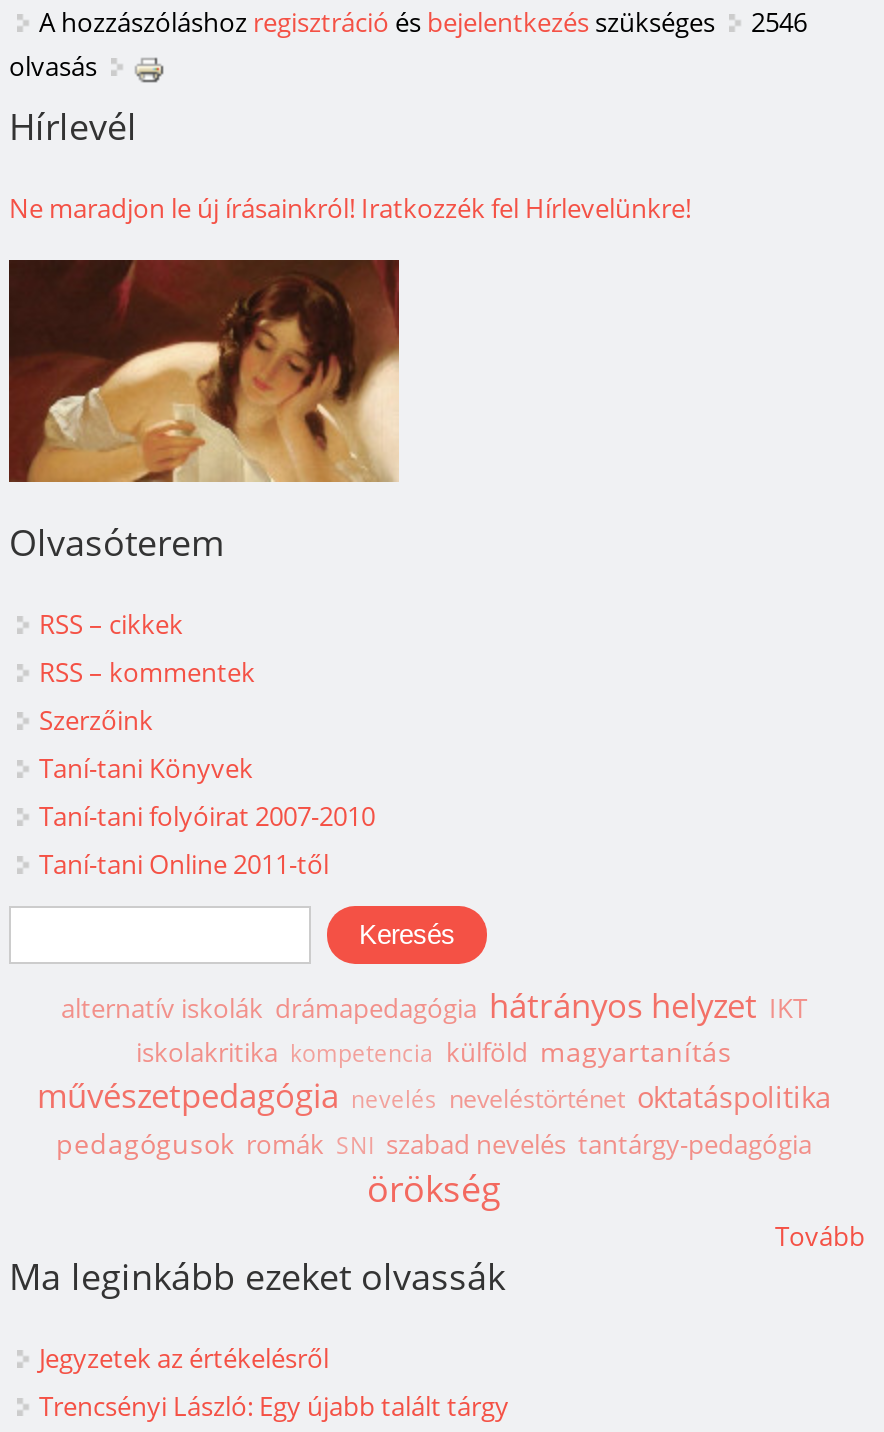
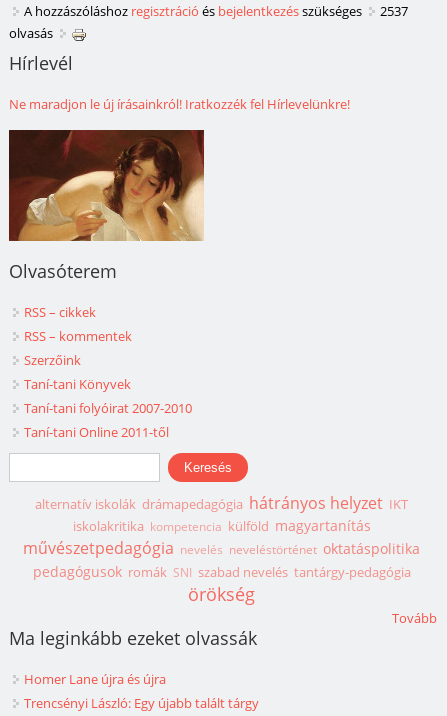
[39,5,807,41] A hozzászóláshoz regisztráció és bejelentkezés szükséges 2546 -> [24,2,408,20] A hozzászóláshoz regisztráció és bejelentkezés szükséges 2537
[39,1339,329,1375] Jegyzetek az értékelésről -> [24,670,166,688] Homer Lane újra és újra

